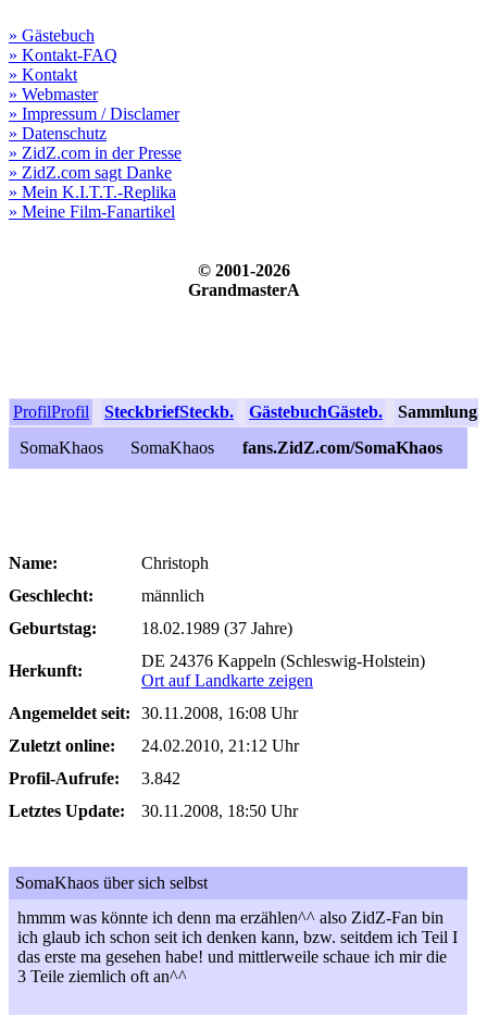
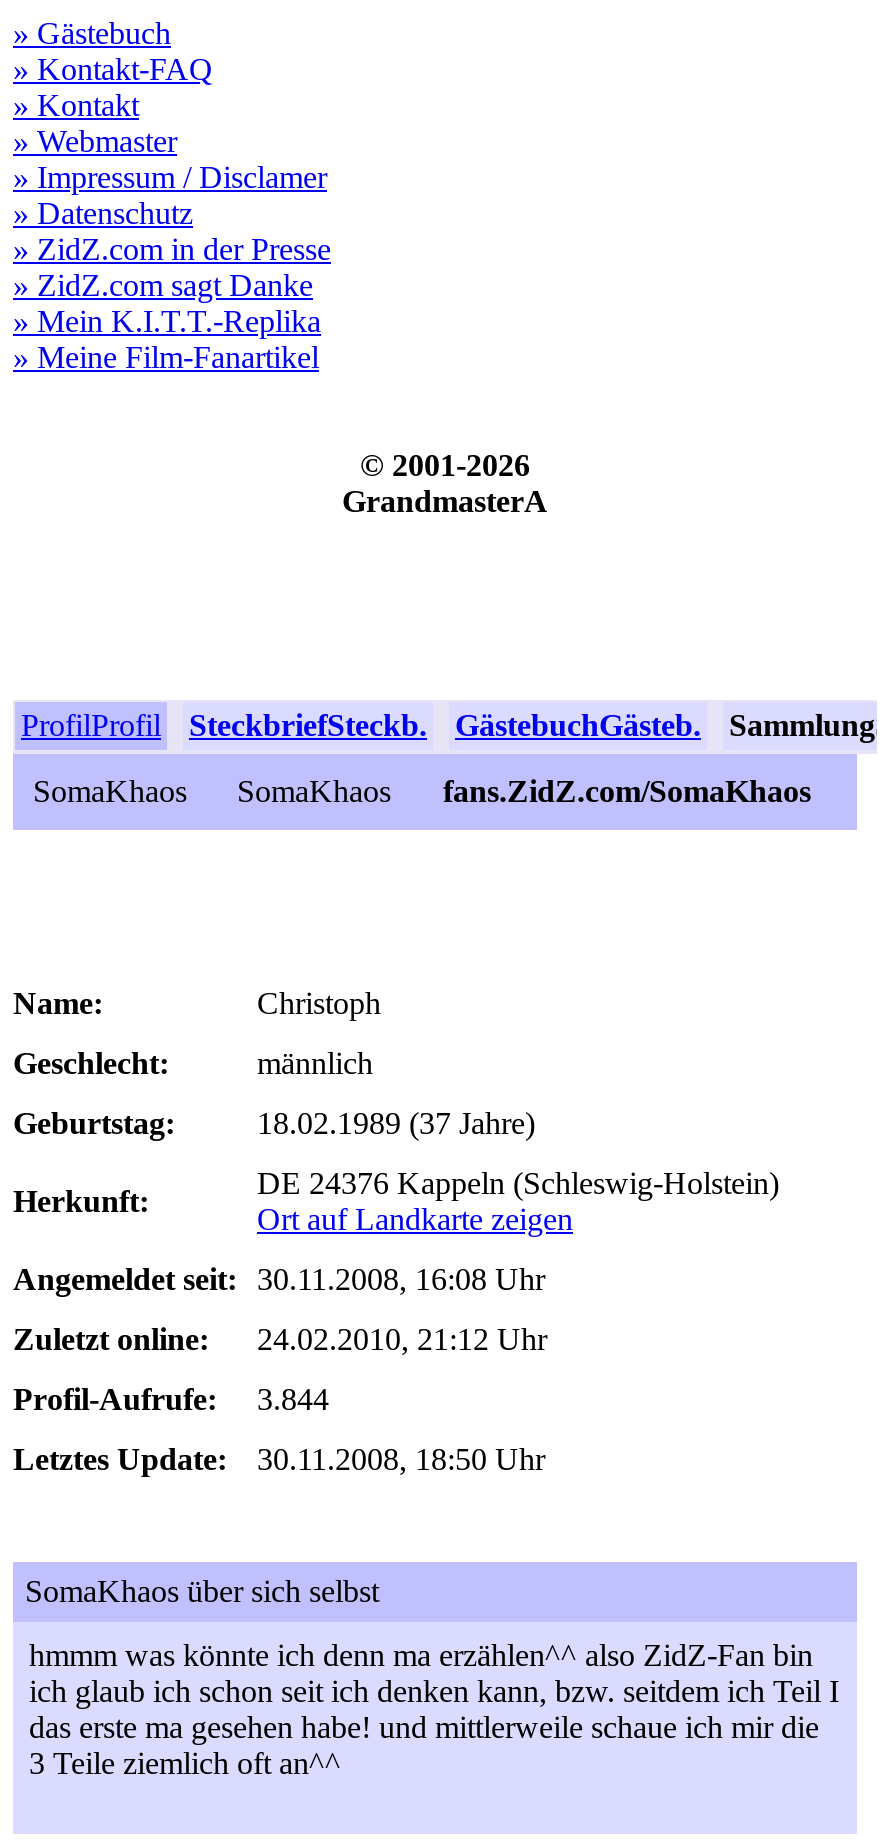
[9,769,180,787] Profil-Aufrufe: 3.842 -> [13,1382,329,1416] Profil-Aufrufe: 3.844

